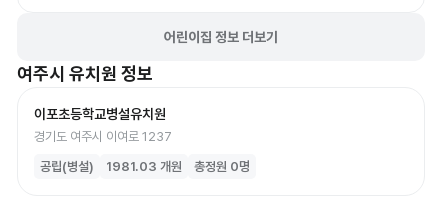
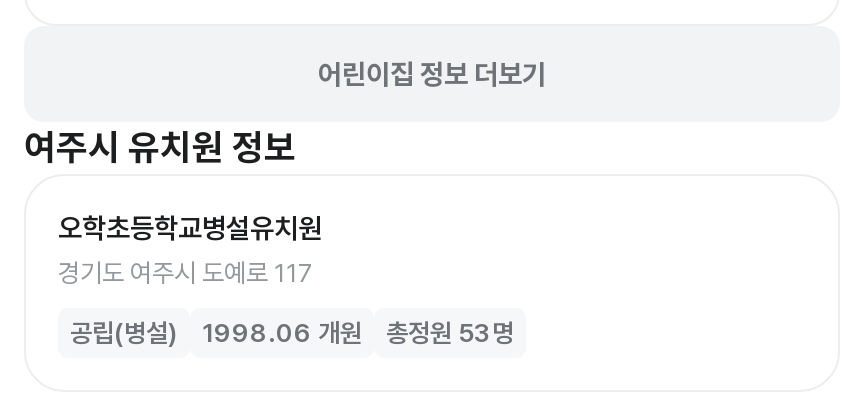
[34,106,172,144] 이포초등학교병설유치원 | 경기도 여주시 이여로 1237 -> [58,212,322,288] 오학초등학교병설유치원 | 경기도 여주시 도예로 117
[106,159,250,174] 1981.03 개원 | 총정원 0 명 -> [202,318,514,348] 1998.06 개원 | 총정원 53 명

